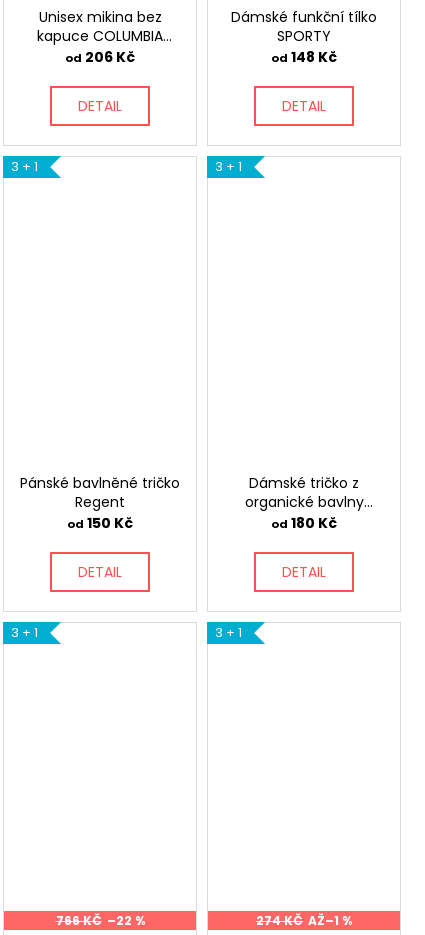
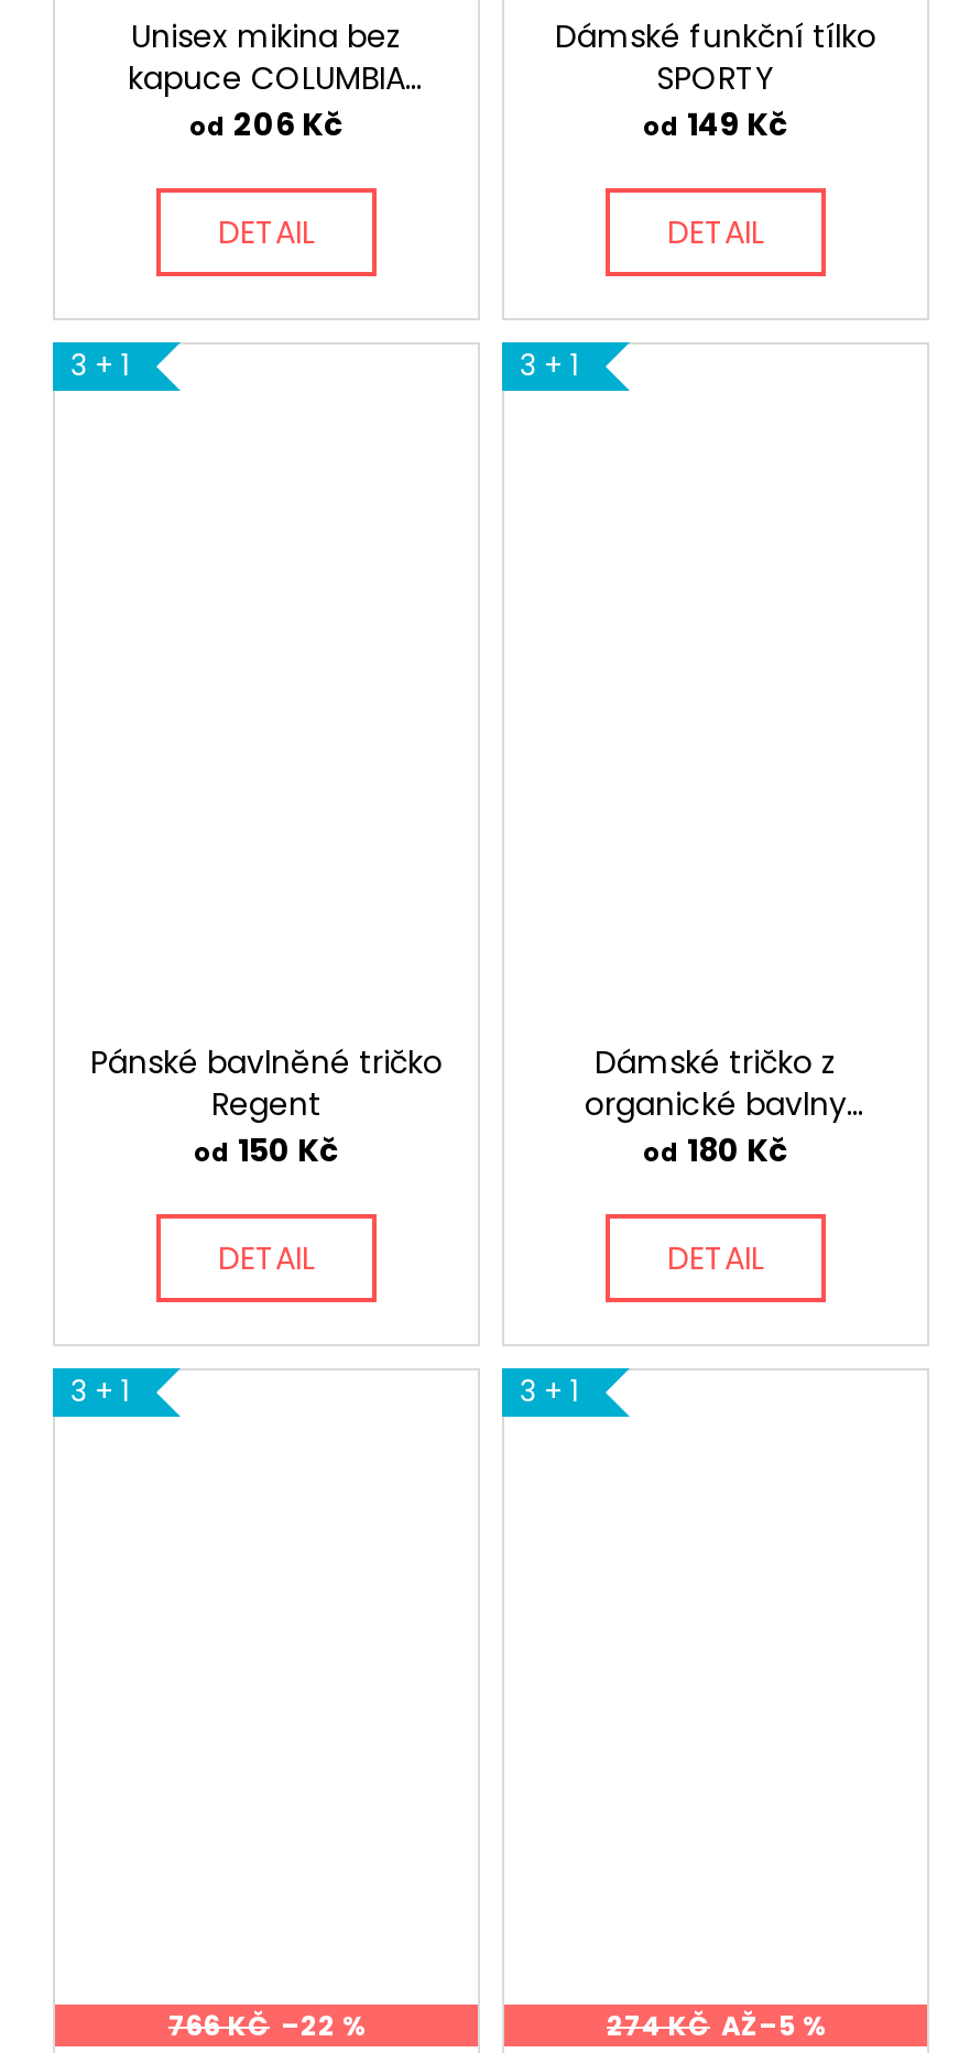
[271,47,337,67] od 148 Kč -> [643,103,788,147] od 149 Kč
[256,912,352,929] 274 KČ AŽ–1 % -> [607,2006,825,2043] 274 KČ AŽ–5 %

